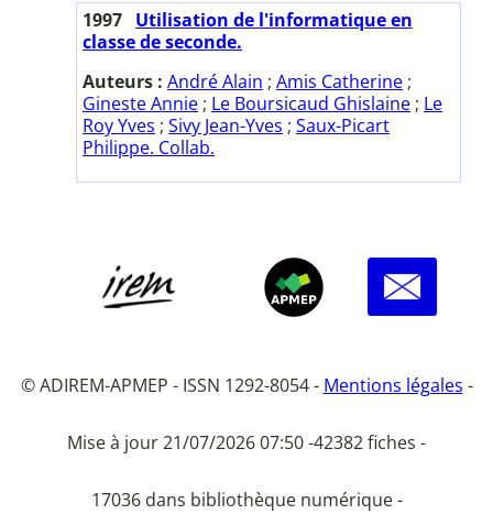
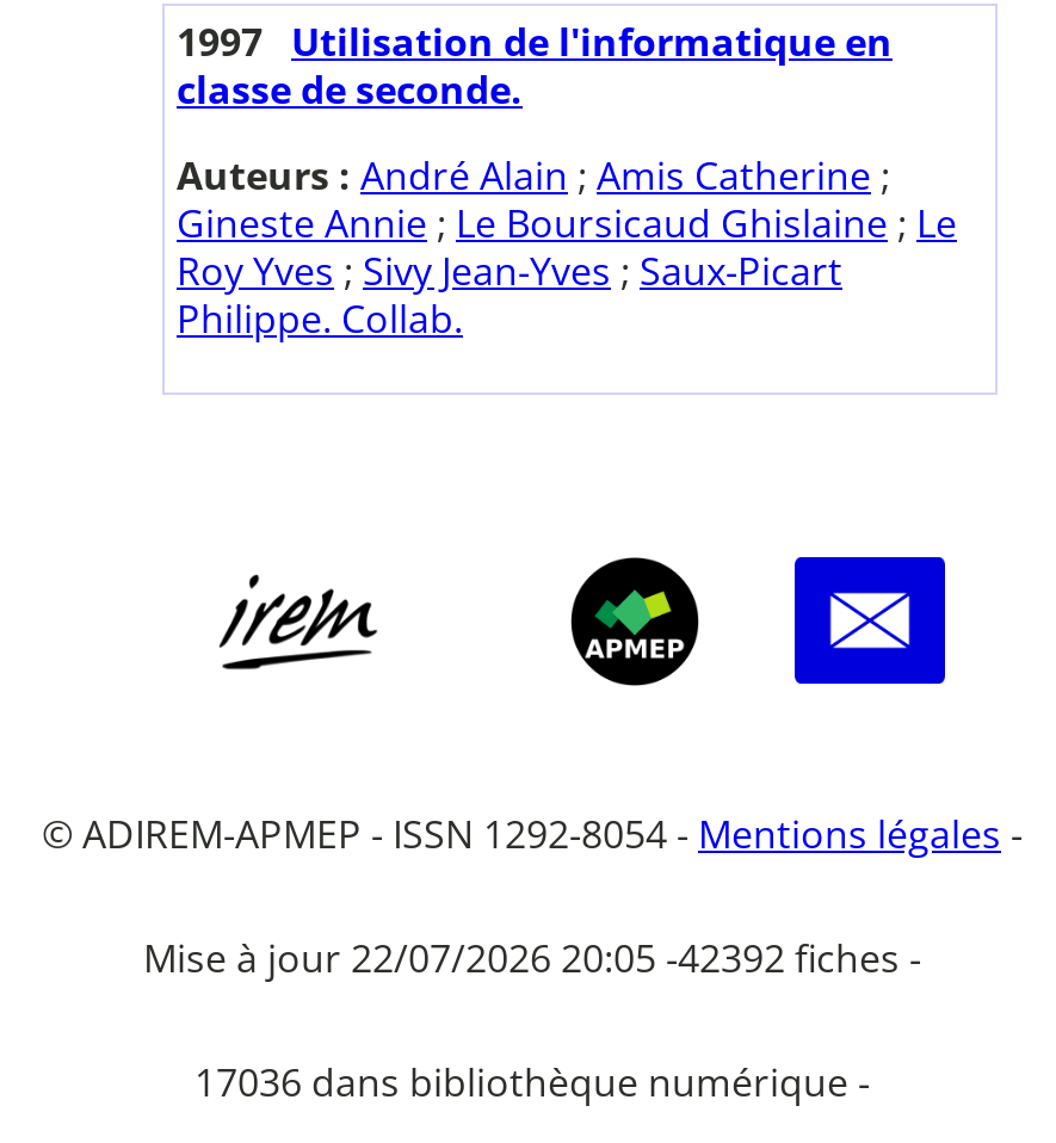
[67,430,426,454] Mise à jour 21/07/2026 07:50 - 42382 fiches - -> [143,931,921,983] Mise à jour 22/07/2026 20:05 - 42392 fiches -

